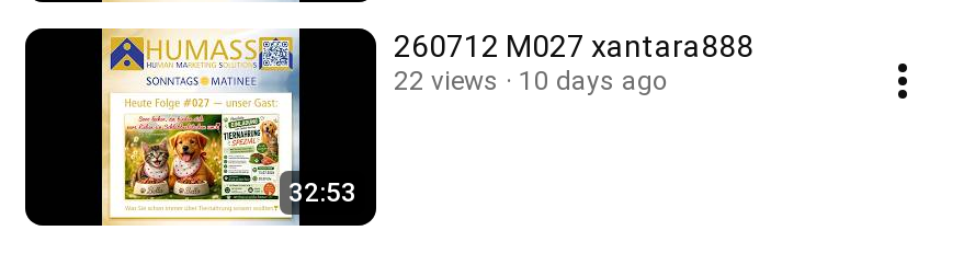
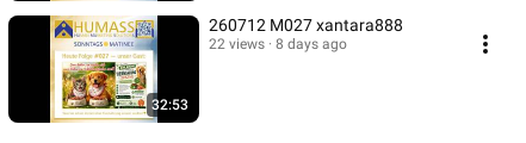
[394,66,668,96] 22 views 10 days ago -> [209,36,347,52] 22 views 8 days ago

